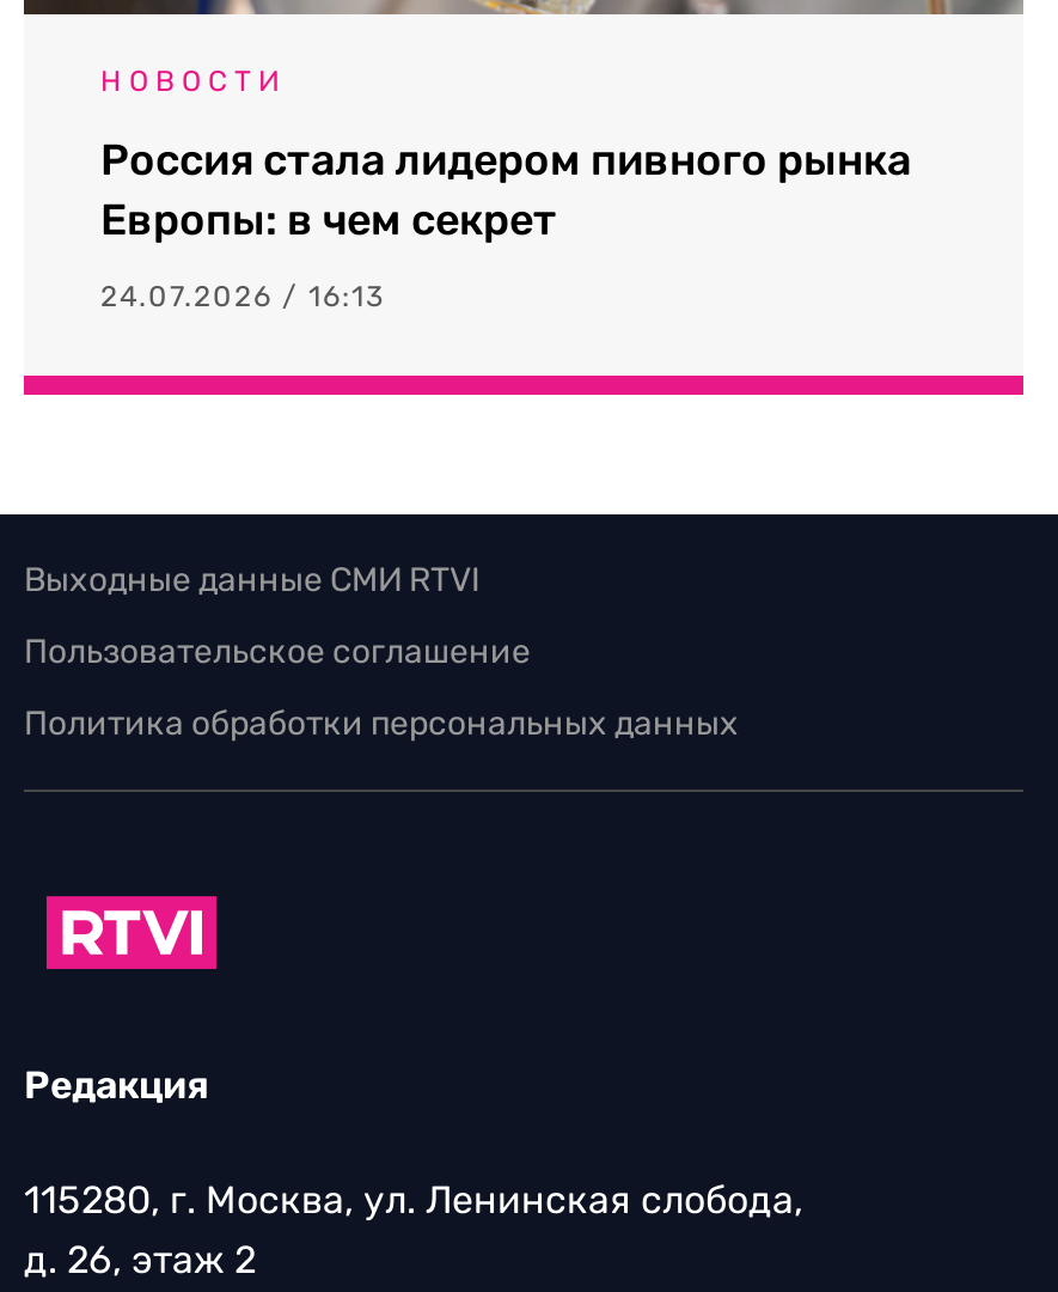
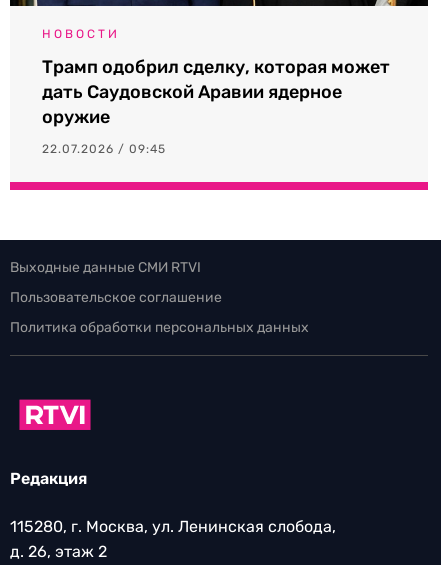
[100,134,911,247] Россия стала лидером пивного рынка | Европы: в чем секрет -> [42,56,390,128] Трамп одобрил сделку, которая может | дать Саудовской Аравии ядерное | оружие
[100,280,385,314] 24.07.2026 / 16:13 -> [42,142,166,156] 22.07.2026 / 09:45

